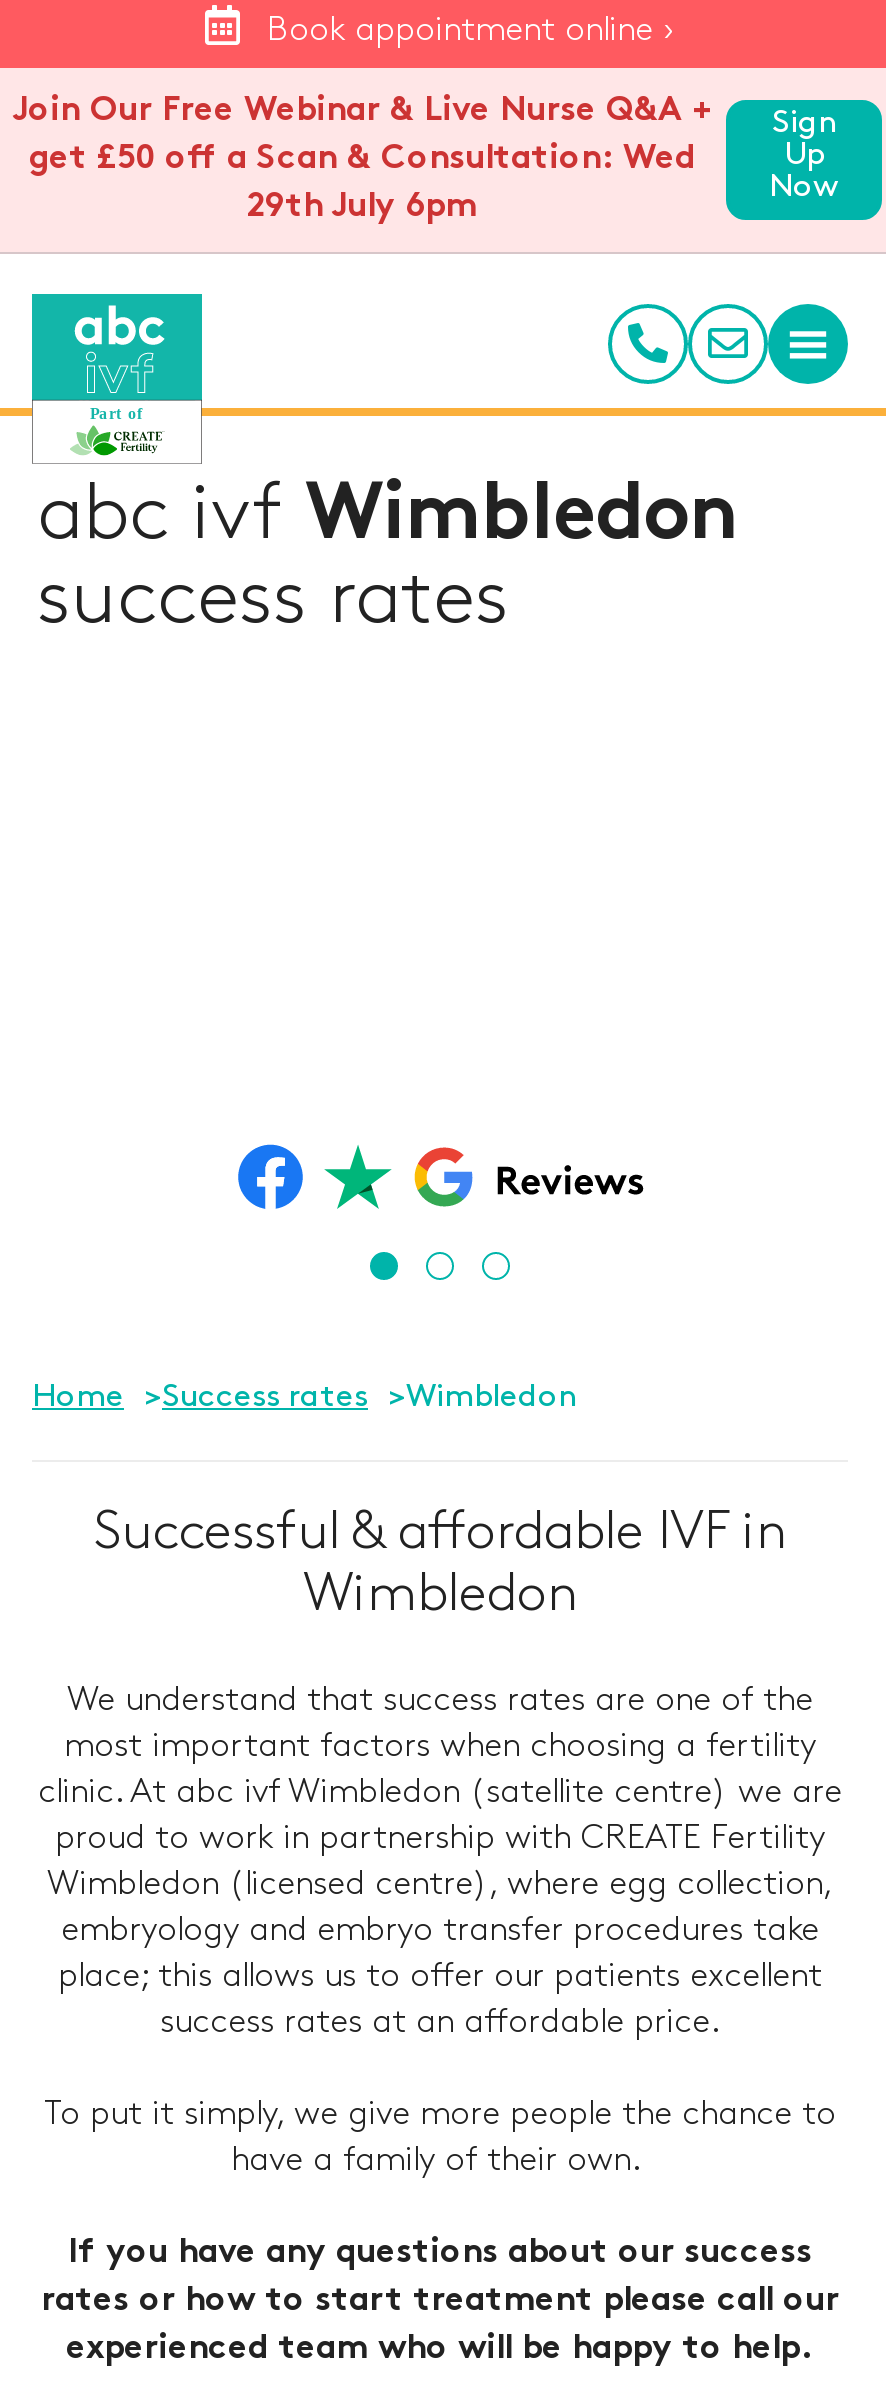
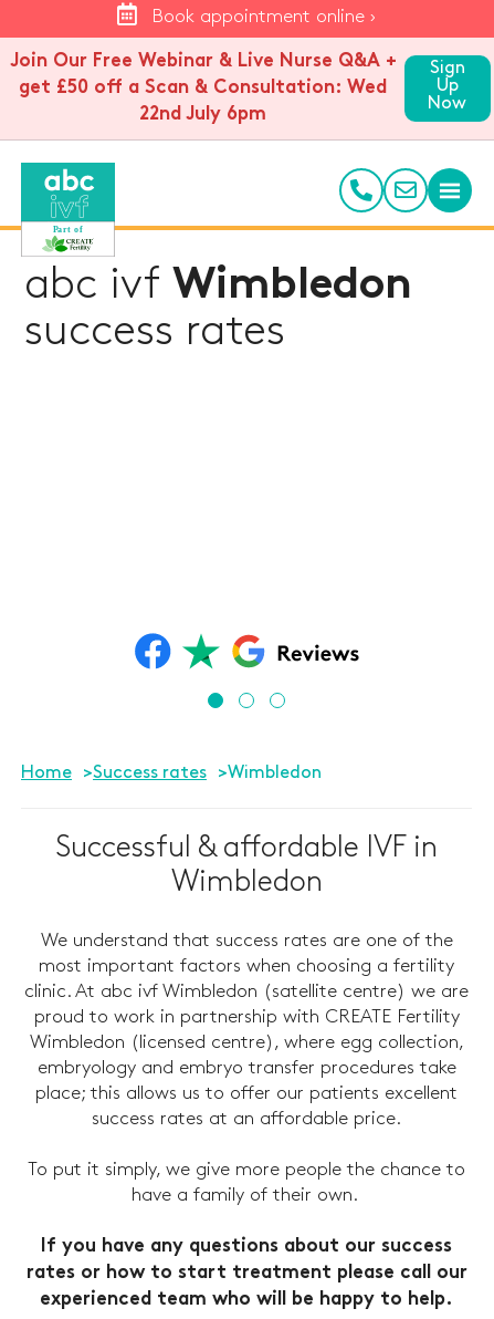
[247,192,477,224] 29th July 6pm -> [140,106,267,124] 22nd July 6pm

